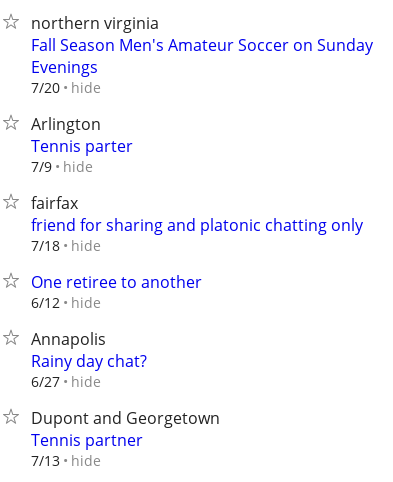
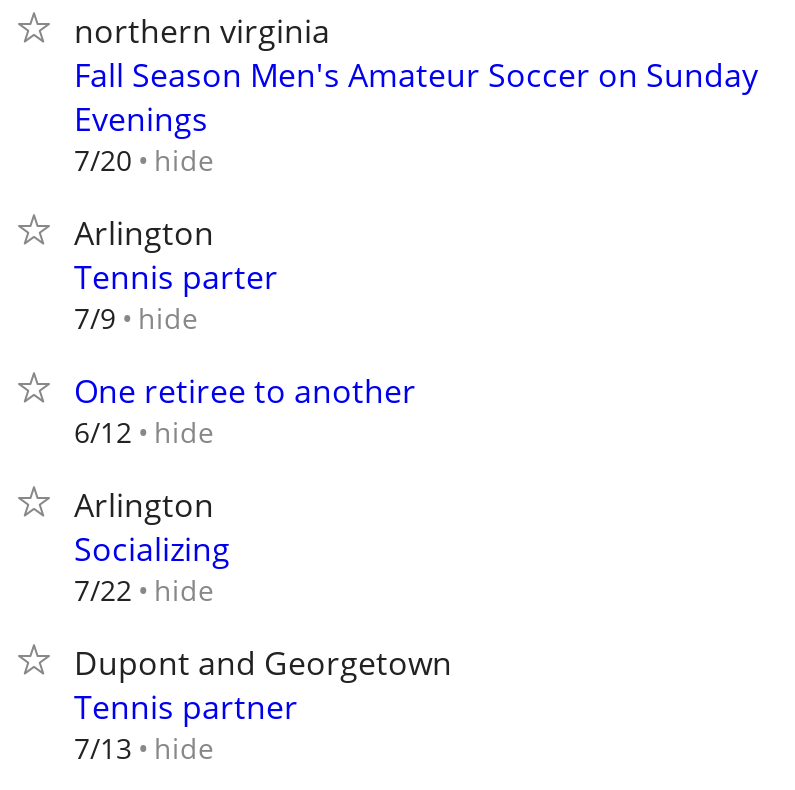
[31,192,363,255] fairfax | friend for sharing and platonic chatting only | 7/18 hide -> none
[31,328,147,391] Annapolis | Rainy day chat? | 6/27 hide -> [74,483,230,609] Arlington | Socializing | 7/22 hide

